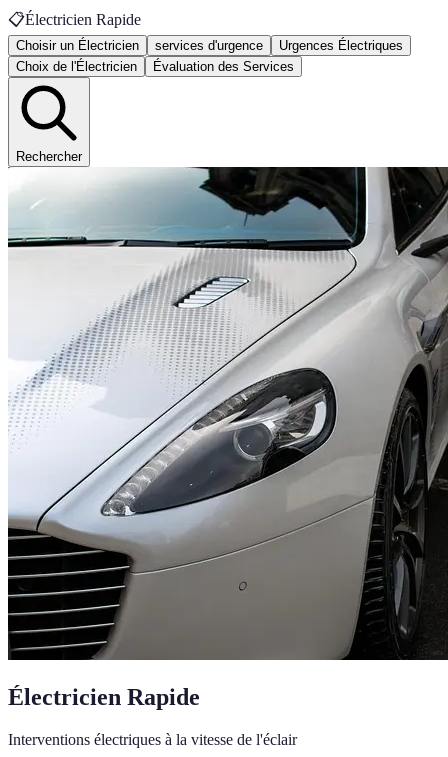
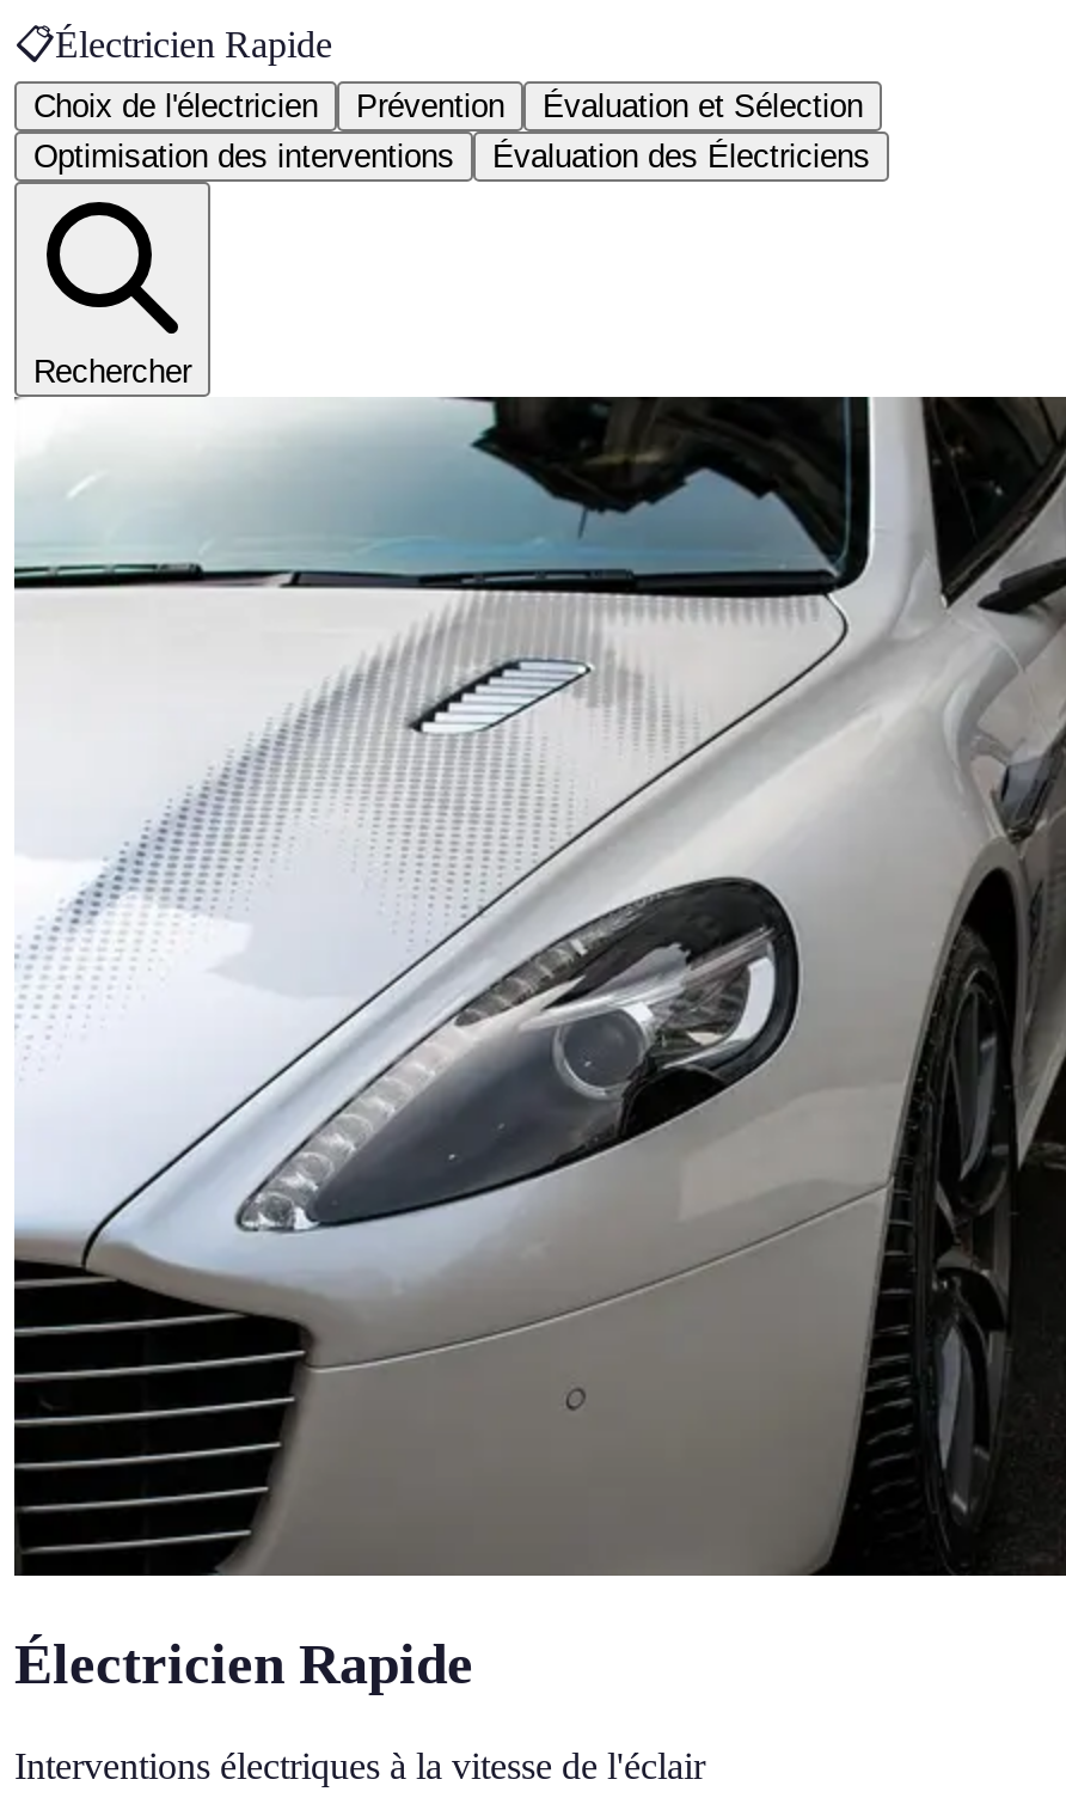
[16,38,403,74] Choisir un Électricien | services d'urgence | Urgences Électriques | Choix de l'Électricien | Évaluation des Services -> [33,88,870,175] Choix de l'électricien | Prévention | Évaluation et Sélection | Optimisation des interventions | Évaluation des Électriciens

